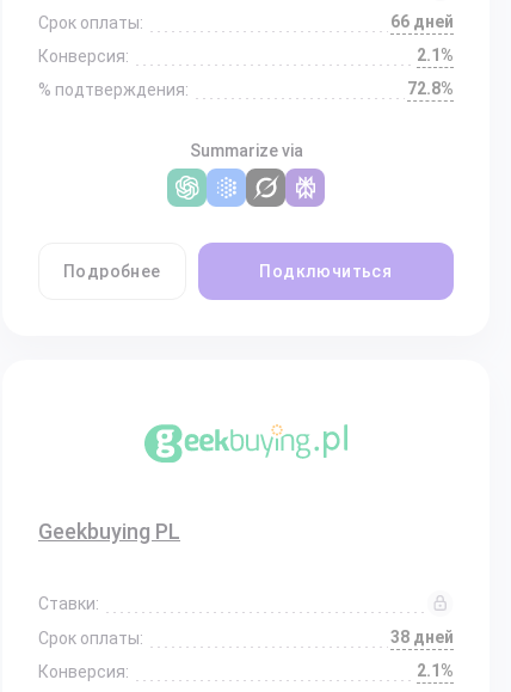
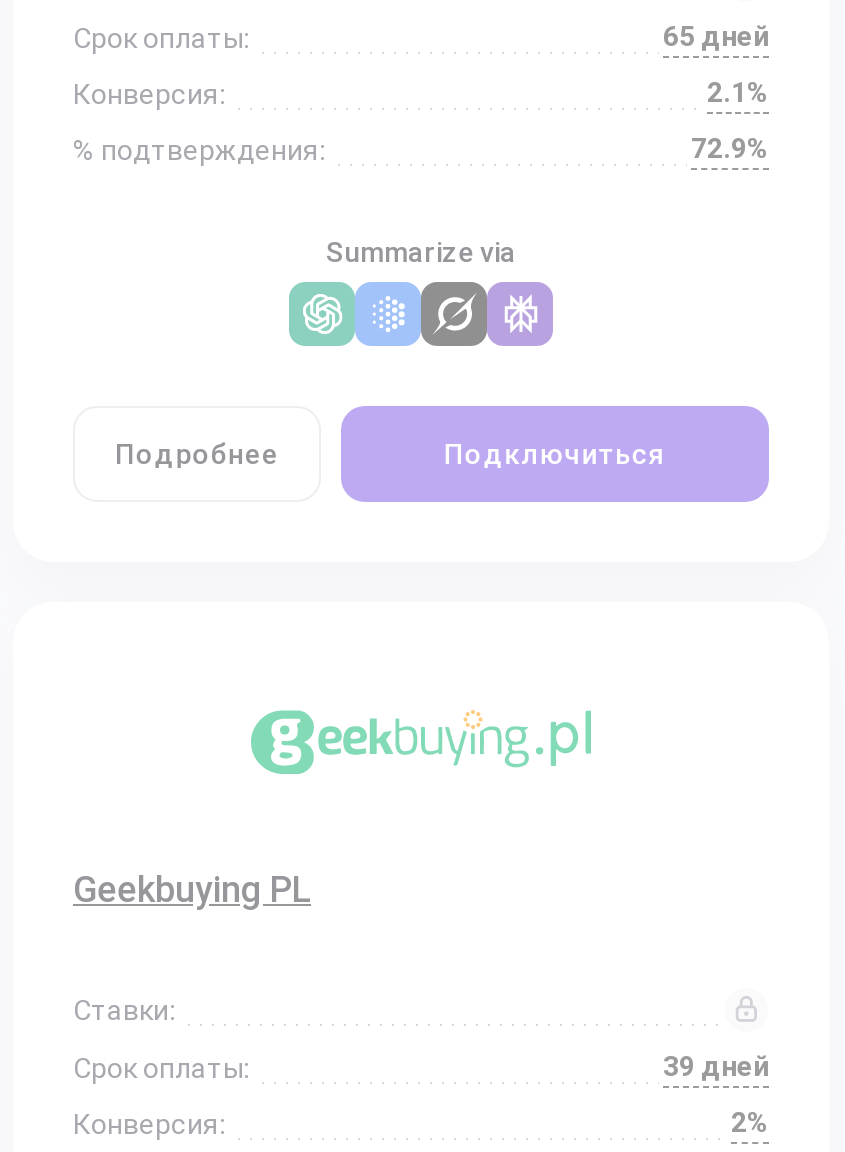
[390,12,454,31] 66 дней -> [663,20,769,52] 65 дней
[407,79,454,98] 72.8% -> [691,132,769,164] 72.9%
[390,627,454,647] 38 дней -> [663,1050,769,1082] 39 дней
[417,661,454,680] 2.1% -> [731,1106,769,1138] 2%

